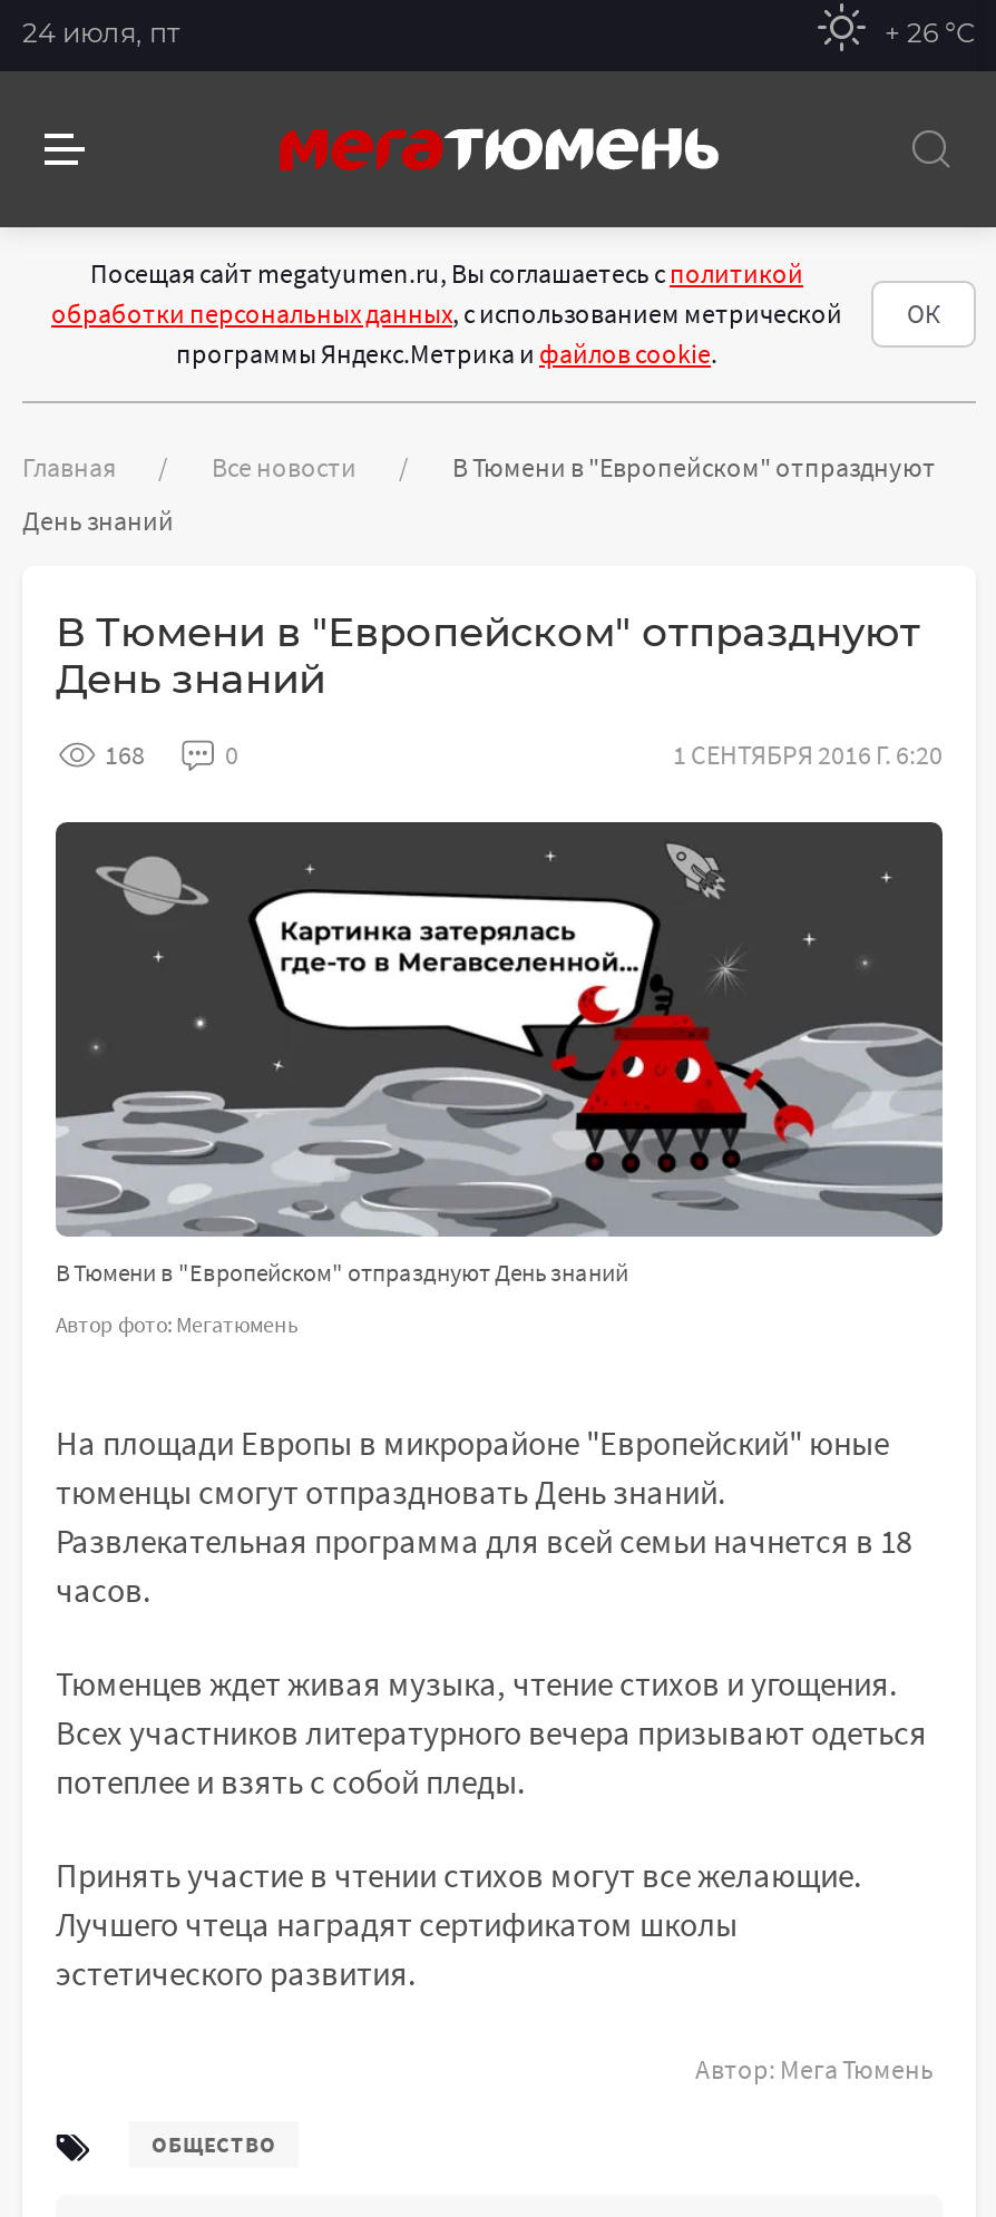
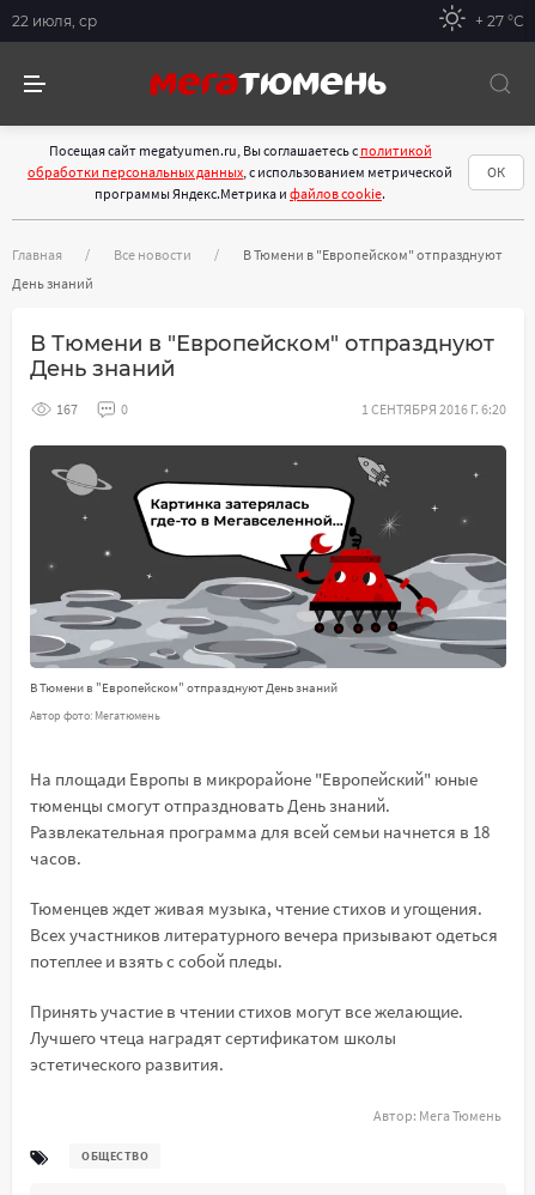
[22,14,180,48] 24 июля, пт -> [12,11,97,29] 22 июля, ср
[885,14,976,48] + 26 °С -> [475,11,524,29] + 27 °С
[105,738,145,771] 168 -> [56,400,78,418] 167

